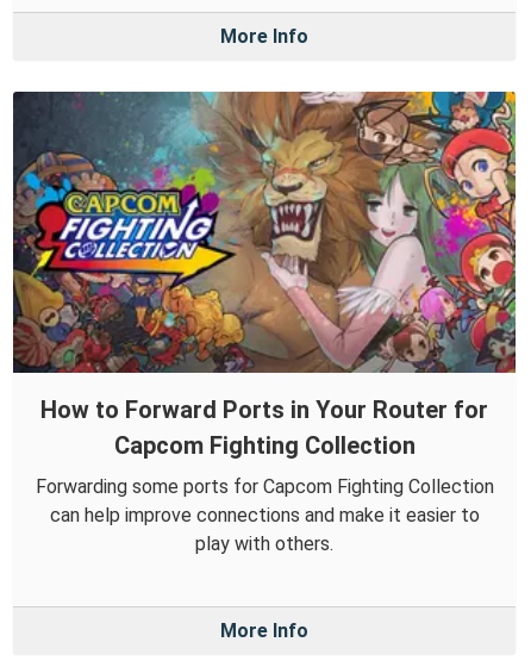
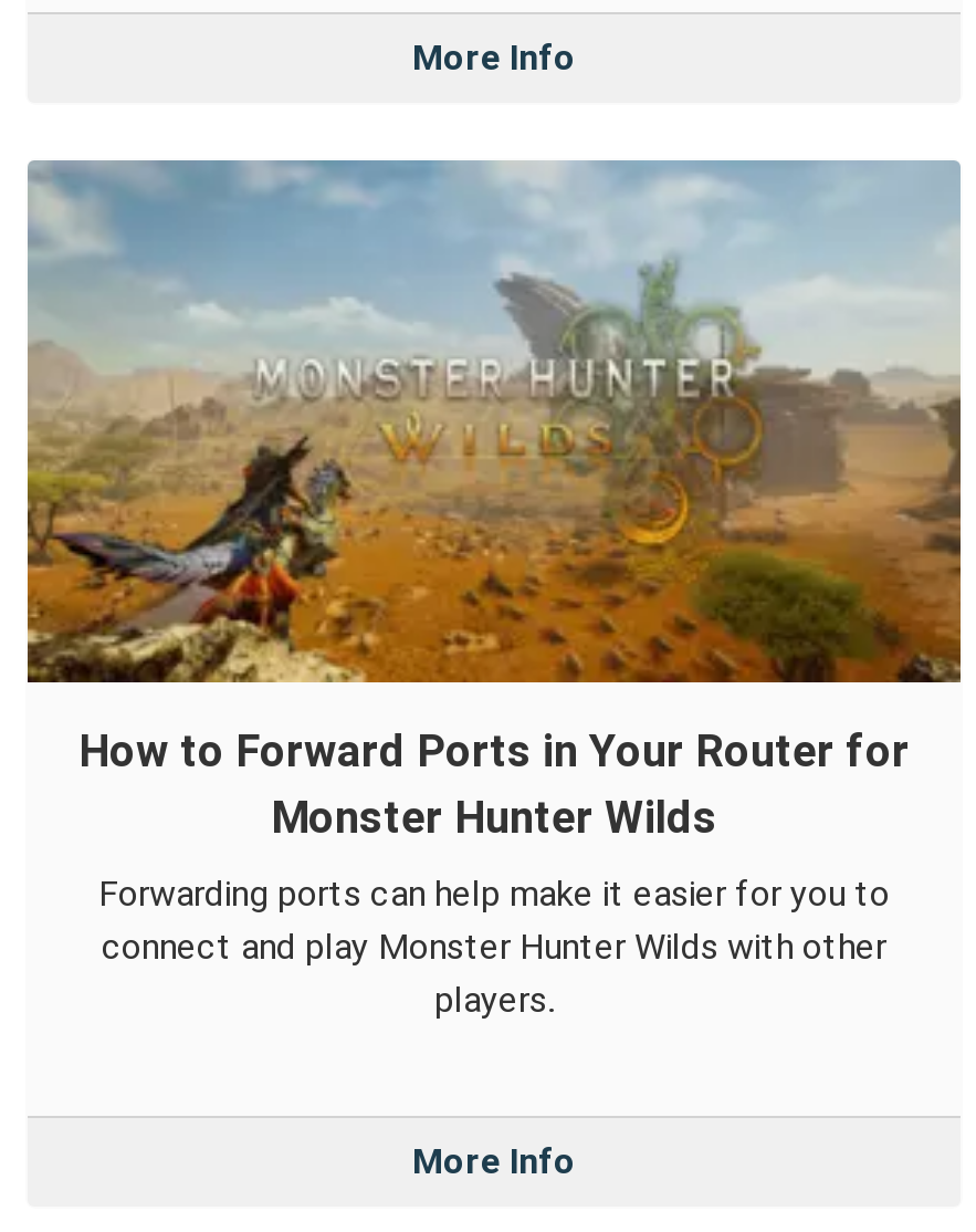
[12,91,517,374] [image] -> [25,159,963,686] [image]
[114,432,415,460] Capcom Fighting Collection -> [271,790,717,843] Monster Hunter Wilds
[35,476,493,555] Forwarding some ports for Capcom Fighting Collection | can help improve connections and make it easier to | play with others. -> [98,872,890,1020] Forwarding ports can help make it easier for you to | connect and play Monster Hunter Wilds with other | players.

